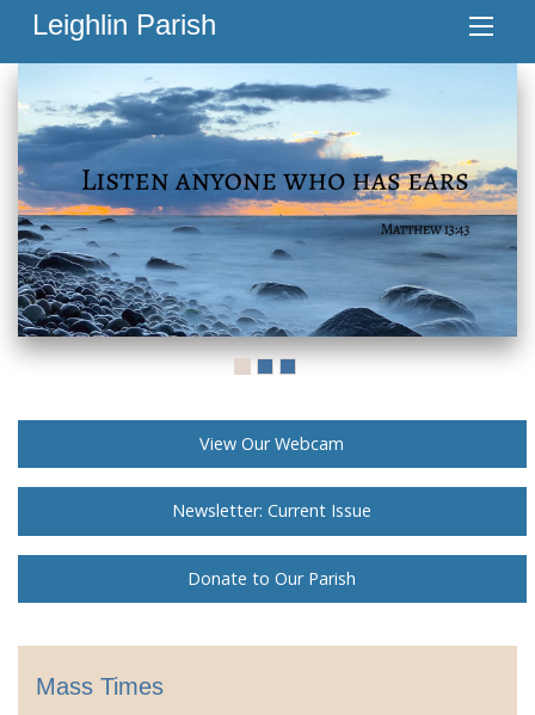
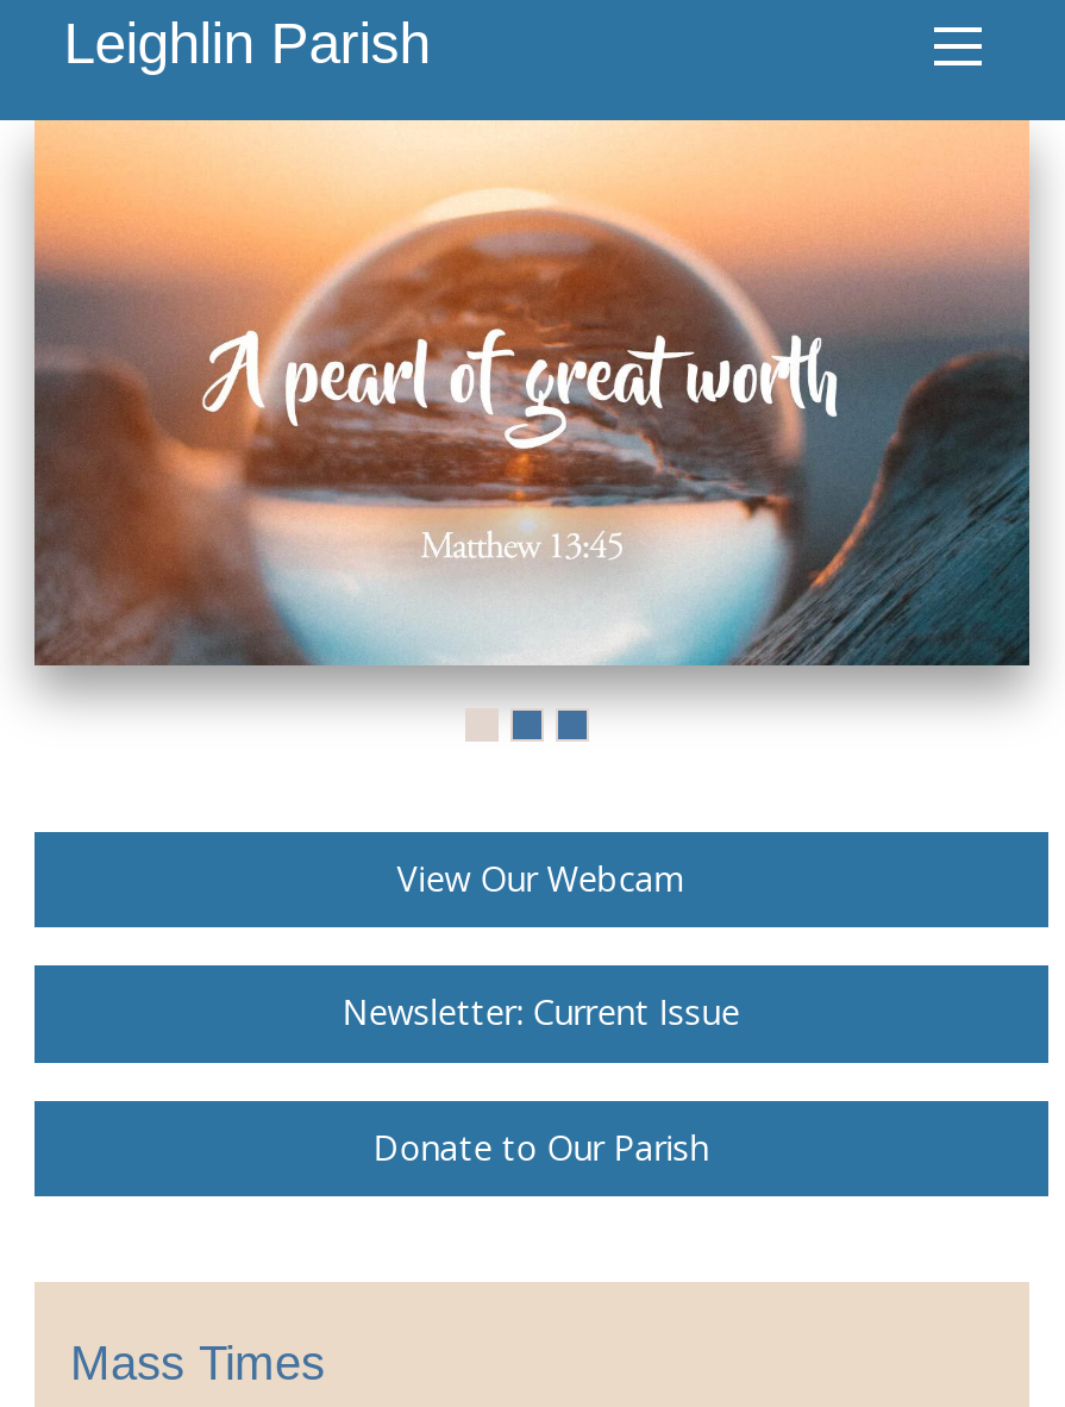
[17,62,517,338] [image] -> [32,118,1032,668] [image]

